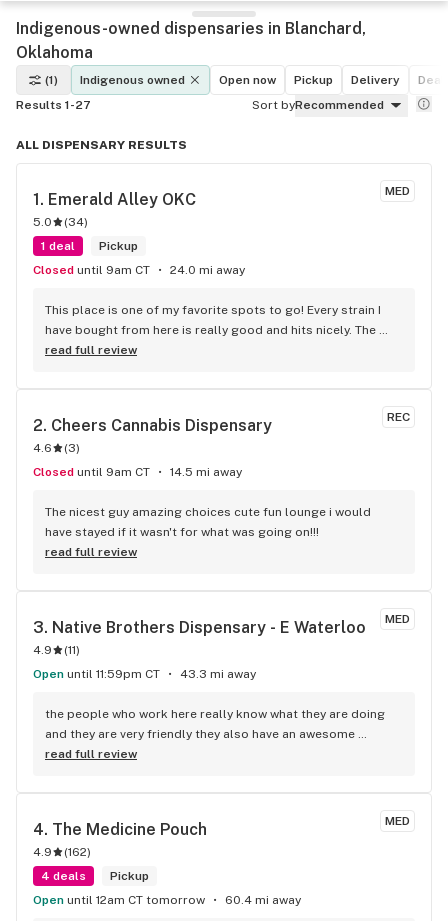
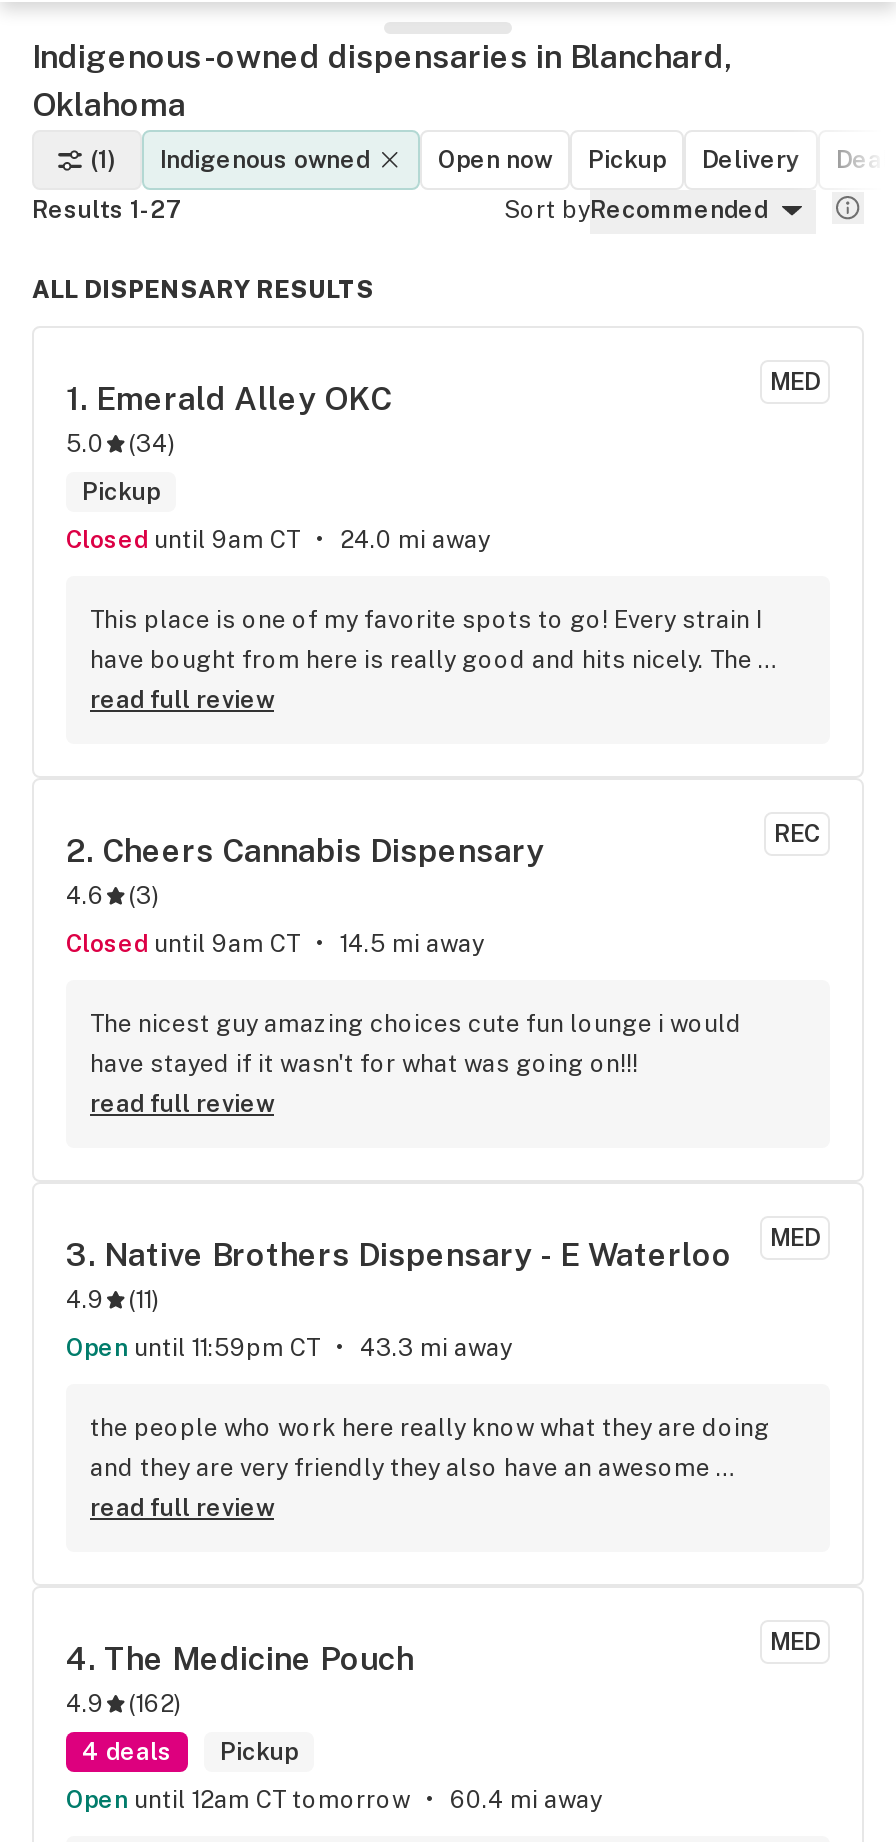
[41,239,75,253] 1 deal -> none

